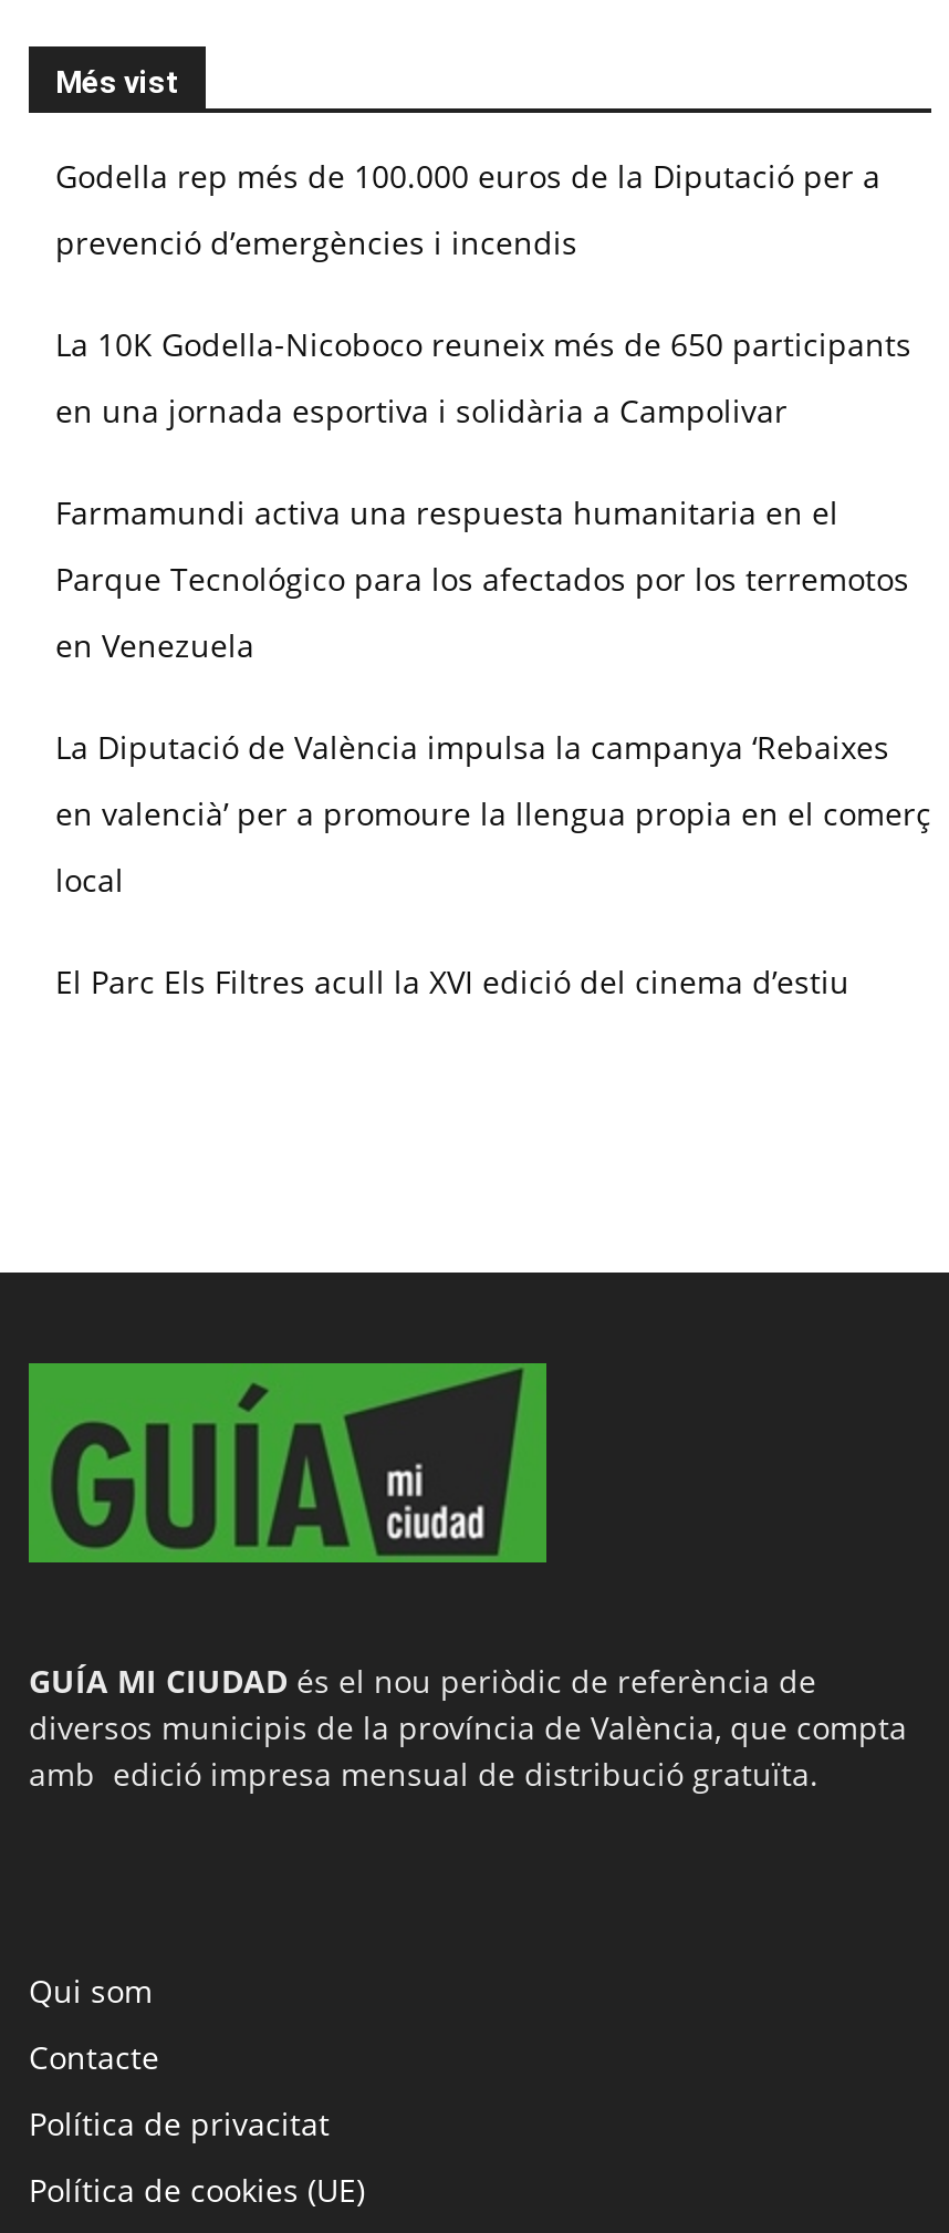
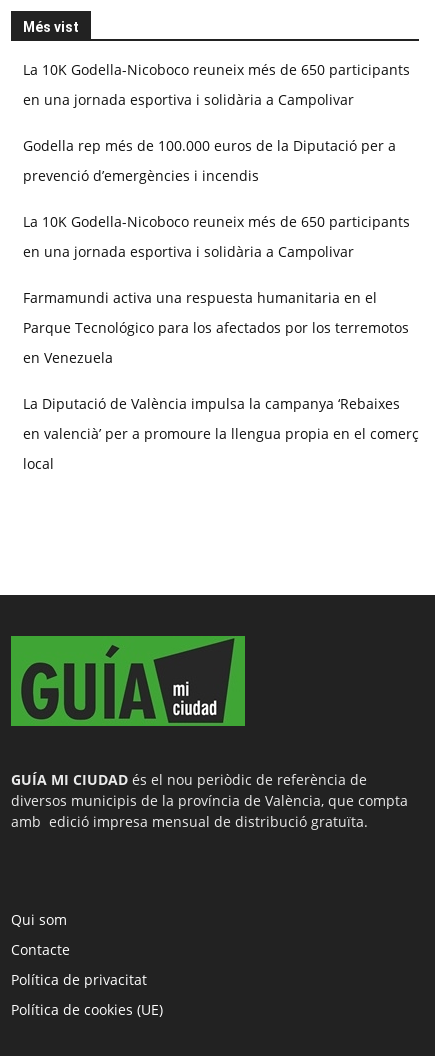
none -> [23,60,410,109] La 10K Godella-Nicoboco reuneix més de 650 participants | en una jornada esportiva i solidària a Campolivar
moved [55,155,931,901] -> [23,136,419,473]: Godella rep més de 100.000 euros de la Diputació per a | prevenció d’emergències i incendis | La 10K Godella-Nicoboco reuneix més de 650 participants | ... | en valencià’ per a promoure la llengua propia en el comerç | local
[55,960,849,1003] El Parc Els Filtres acull la XVI edició del cinema d’estiu -> none

